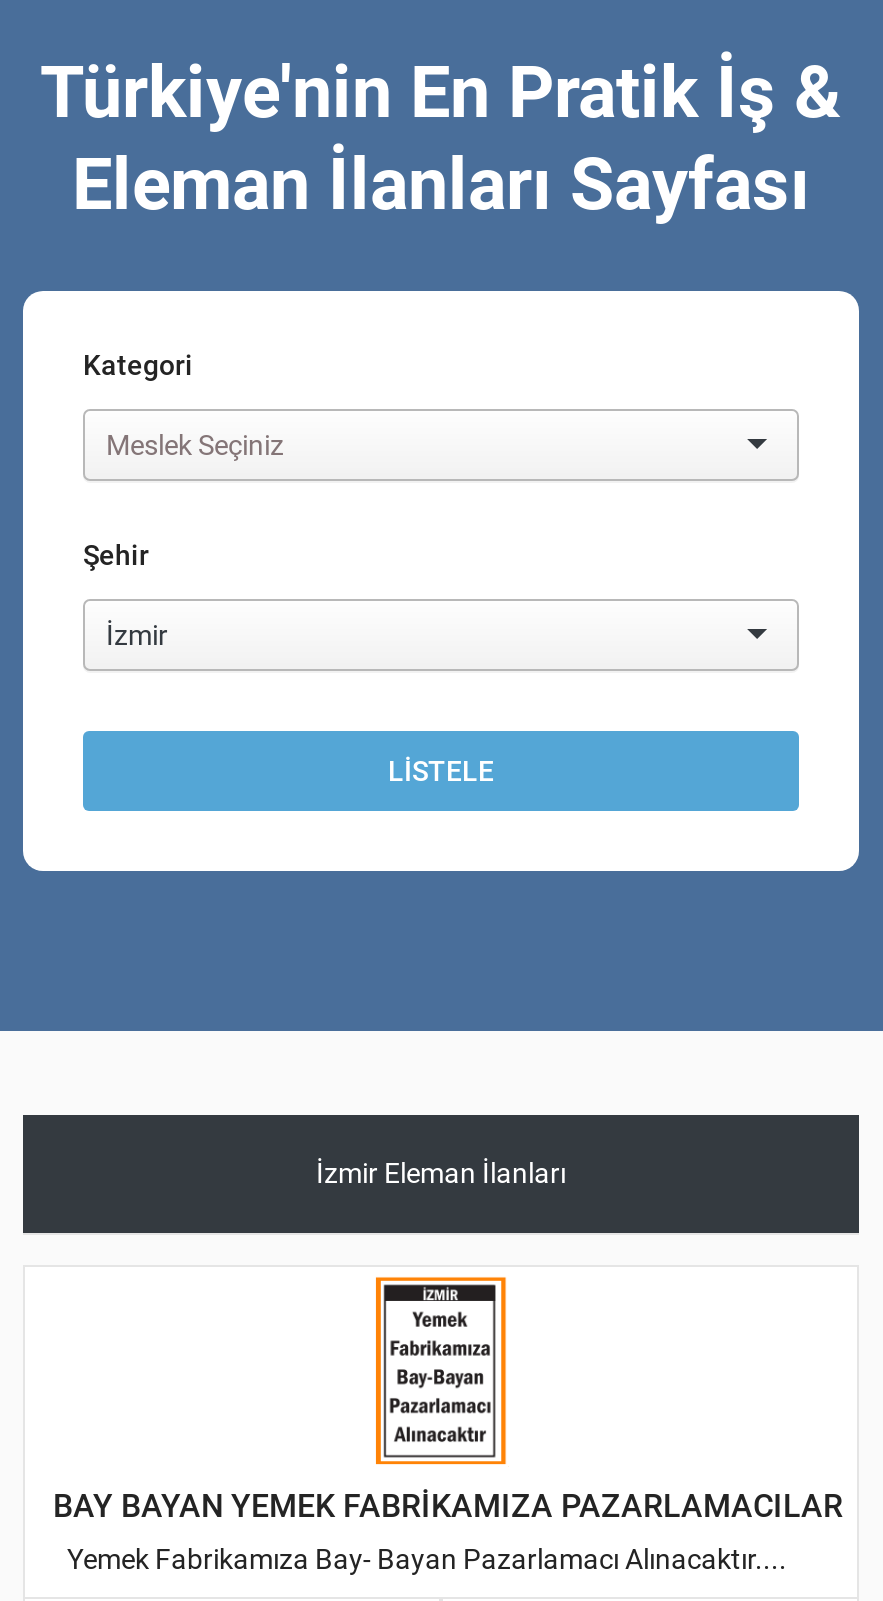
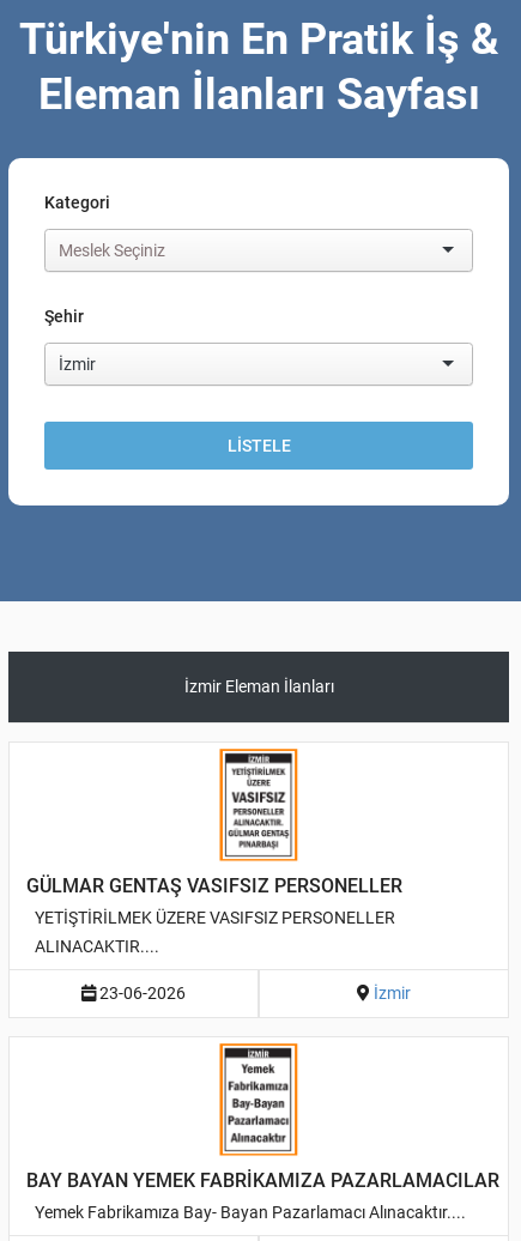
none -> [26,756,411,1003] [image] | GÜLMAR GENTAŞ VASIFSIZ PERSONELLER | YETİŞTİRİLMEK ÜZERE VASIFSIZ PERSONELLER | ALINACAKTIR.... | 23-06-2026 | İzmir

